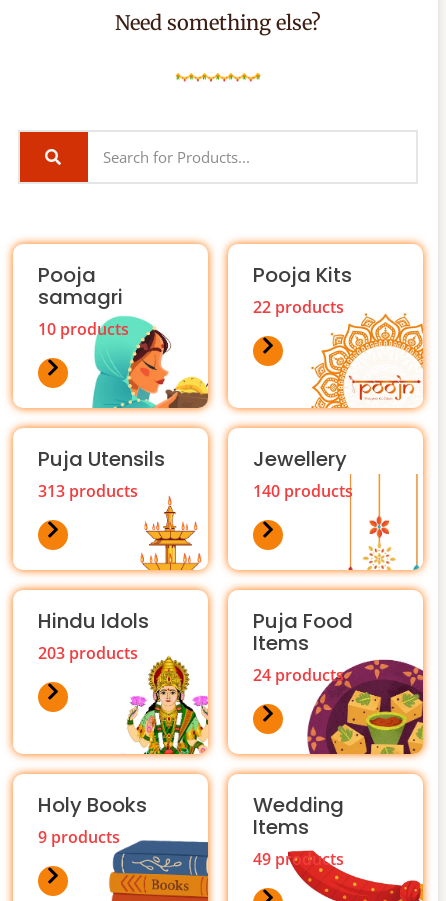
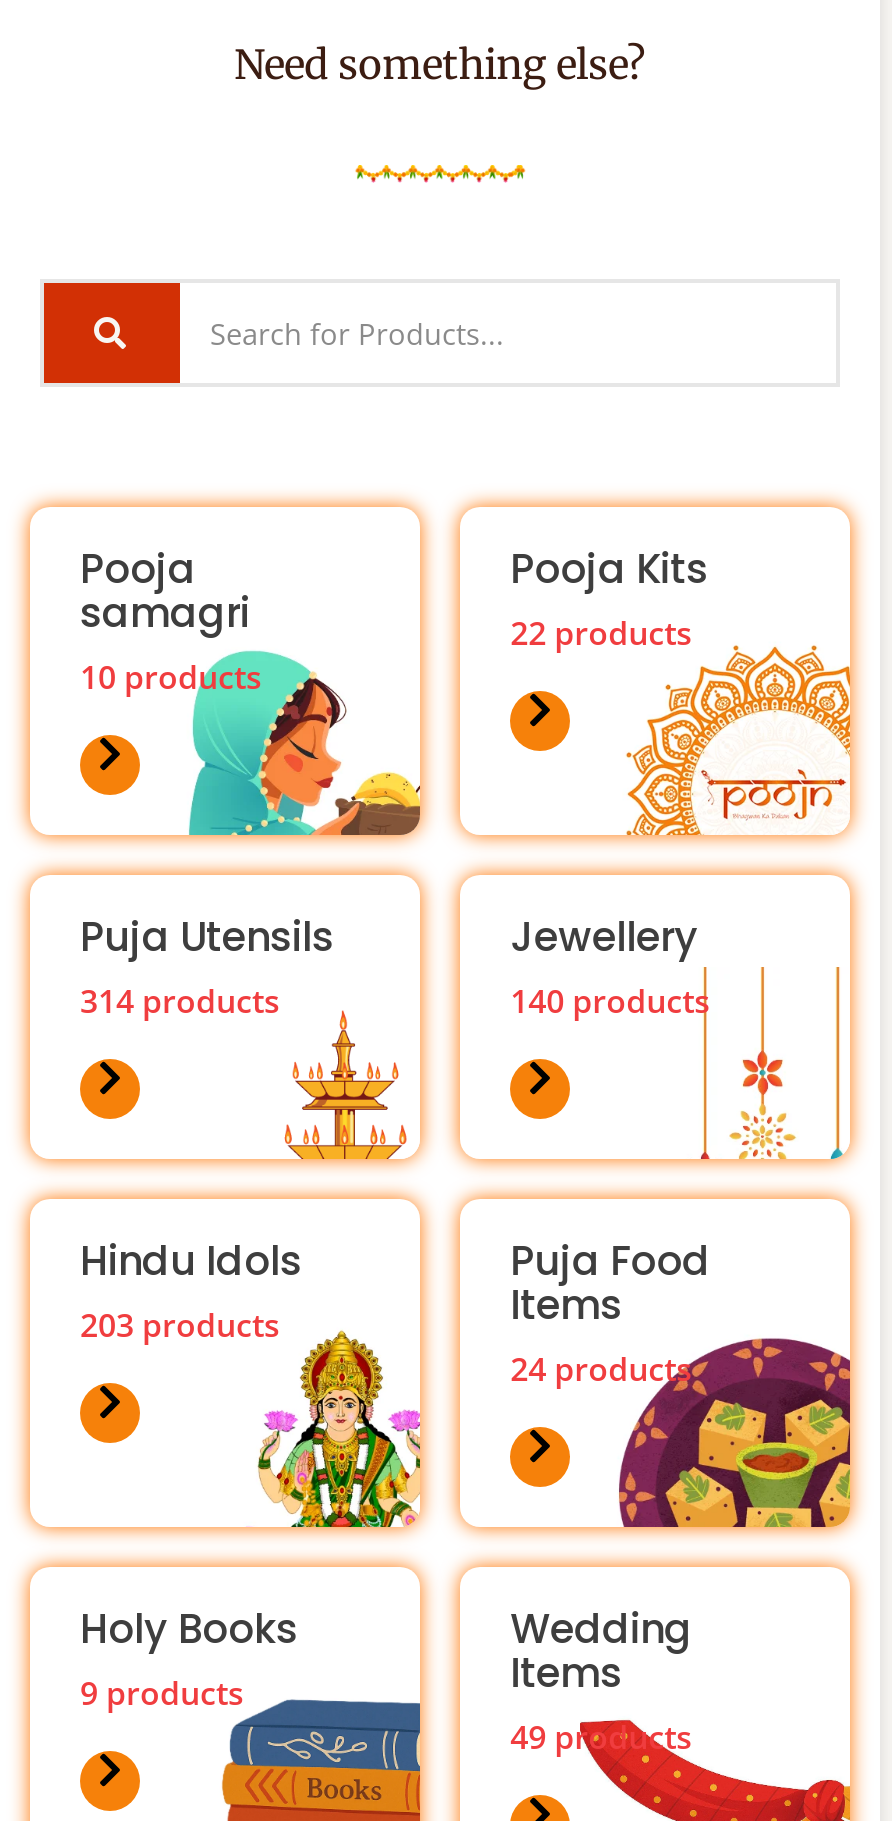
[38,480,138,502] 313 products -> [80,979,280,1023] 314 products

